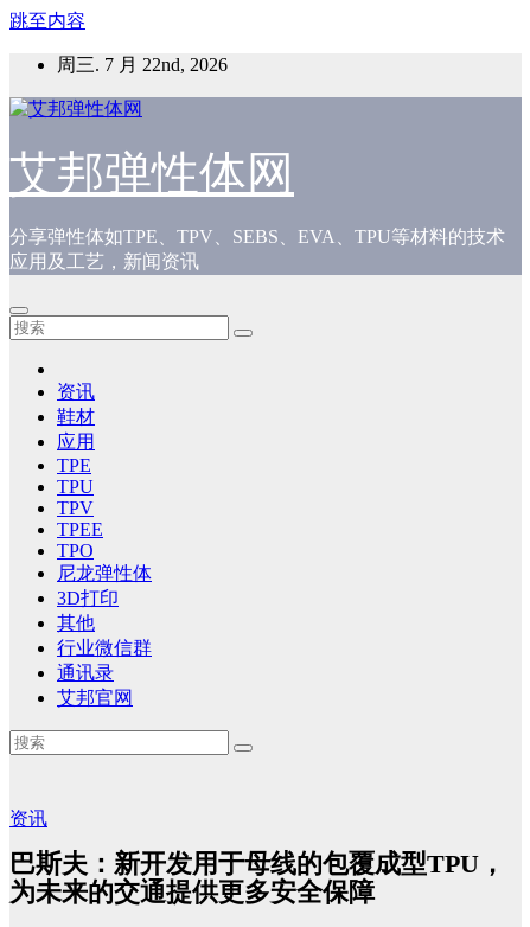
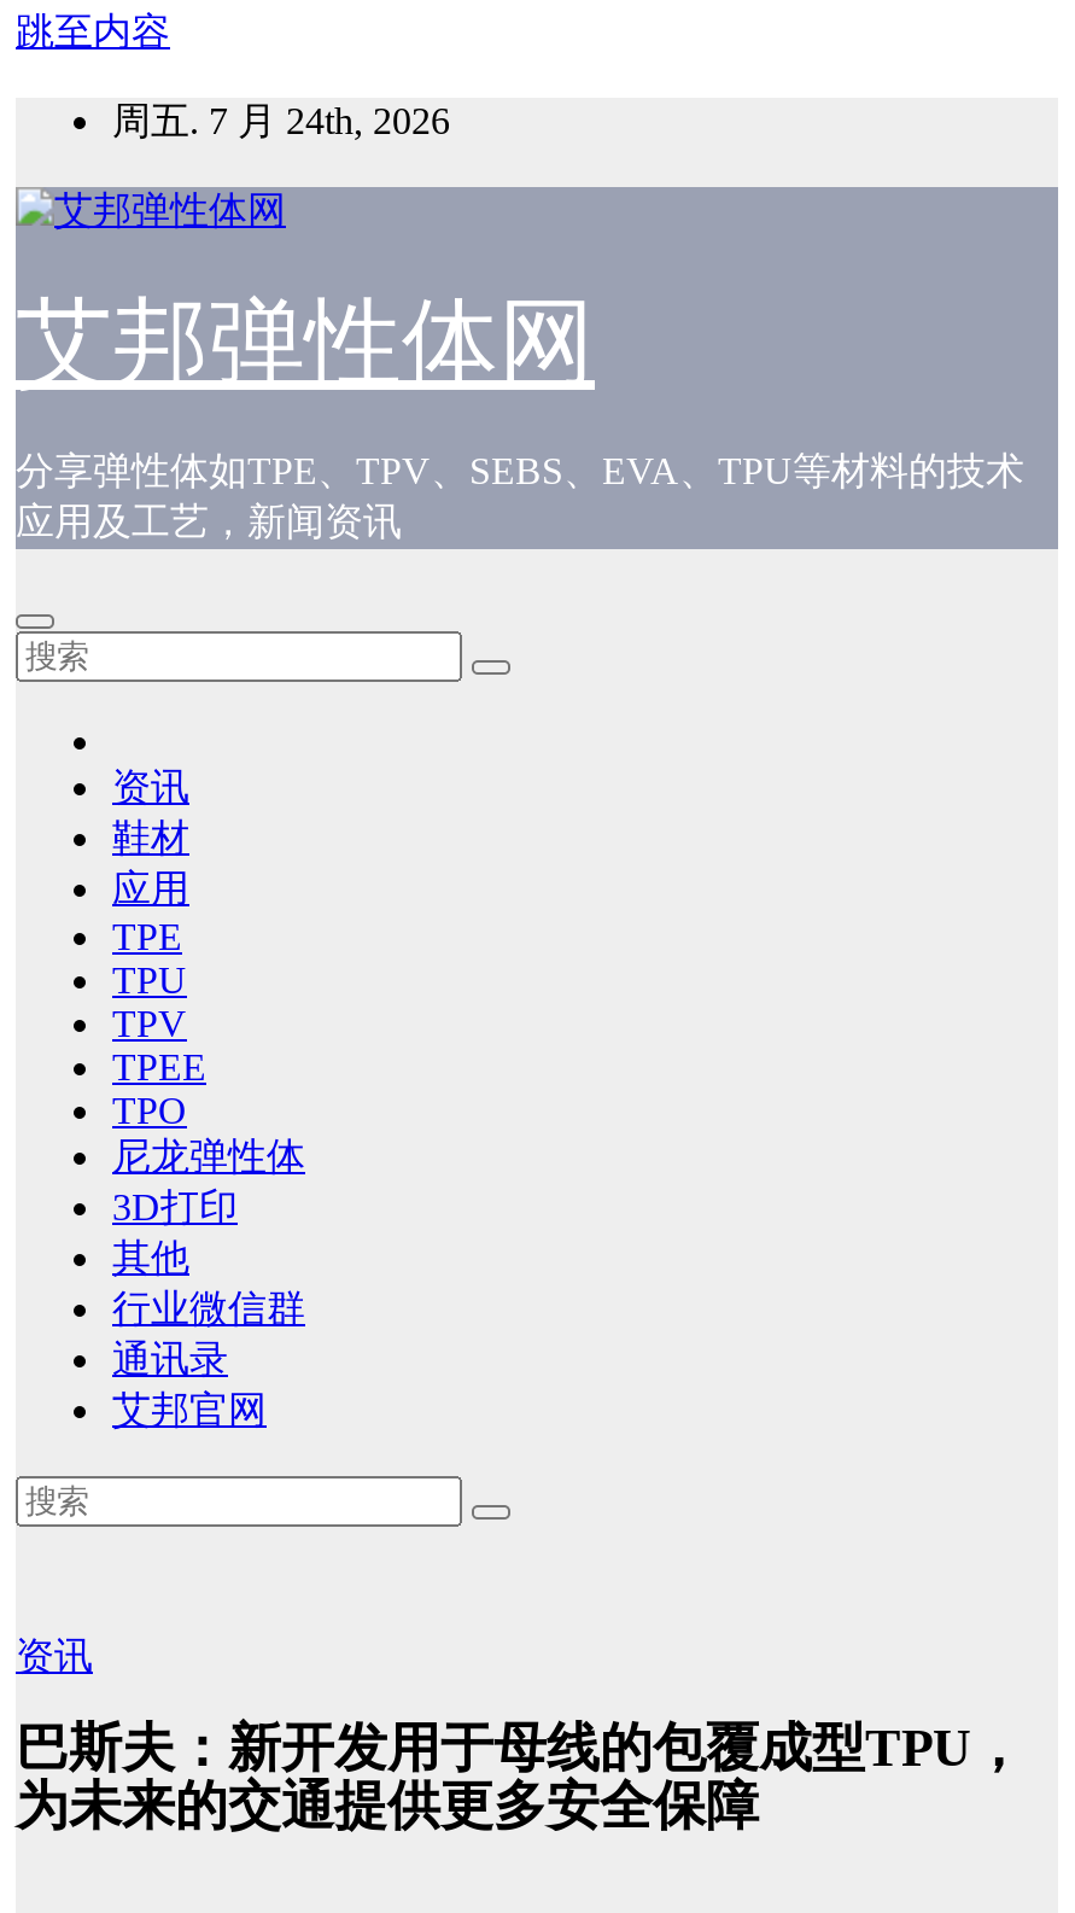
[57,55,228,75] 周三. 7 月 22nd, 2026 -> [112,100,450,141] 周五. 7 月 24th, 2026

